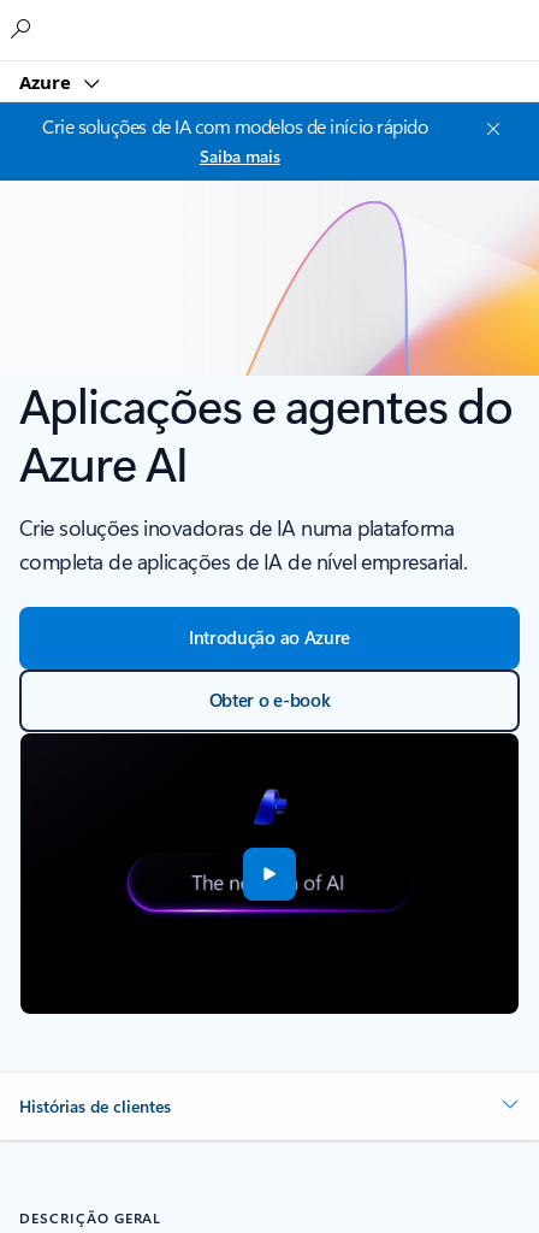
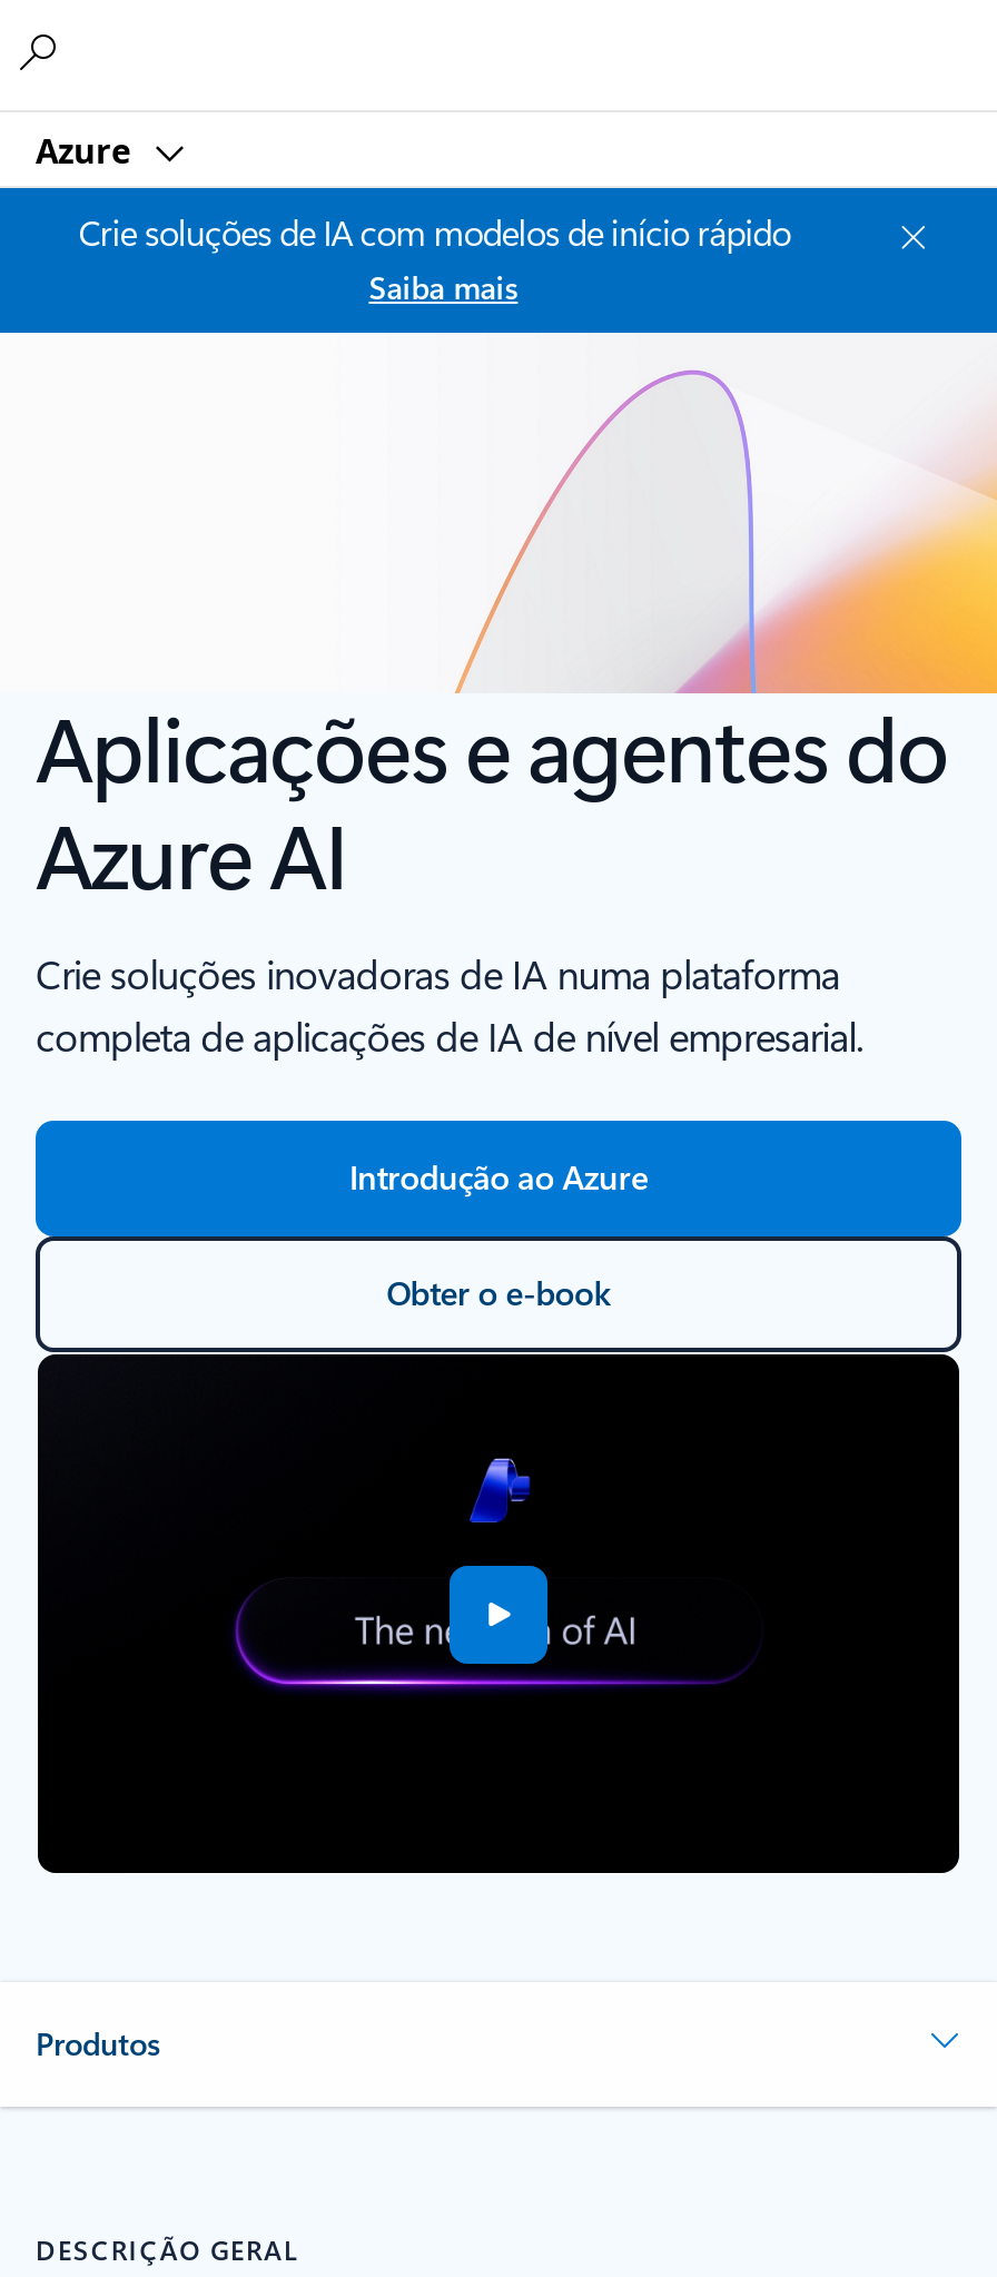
[19,1095,171,1118] Histórias de clientes -> [36,2023,160,2065] Produtos

